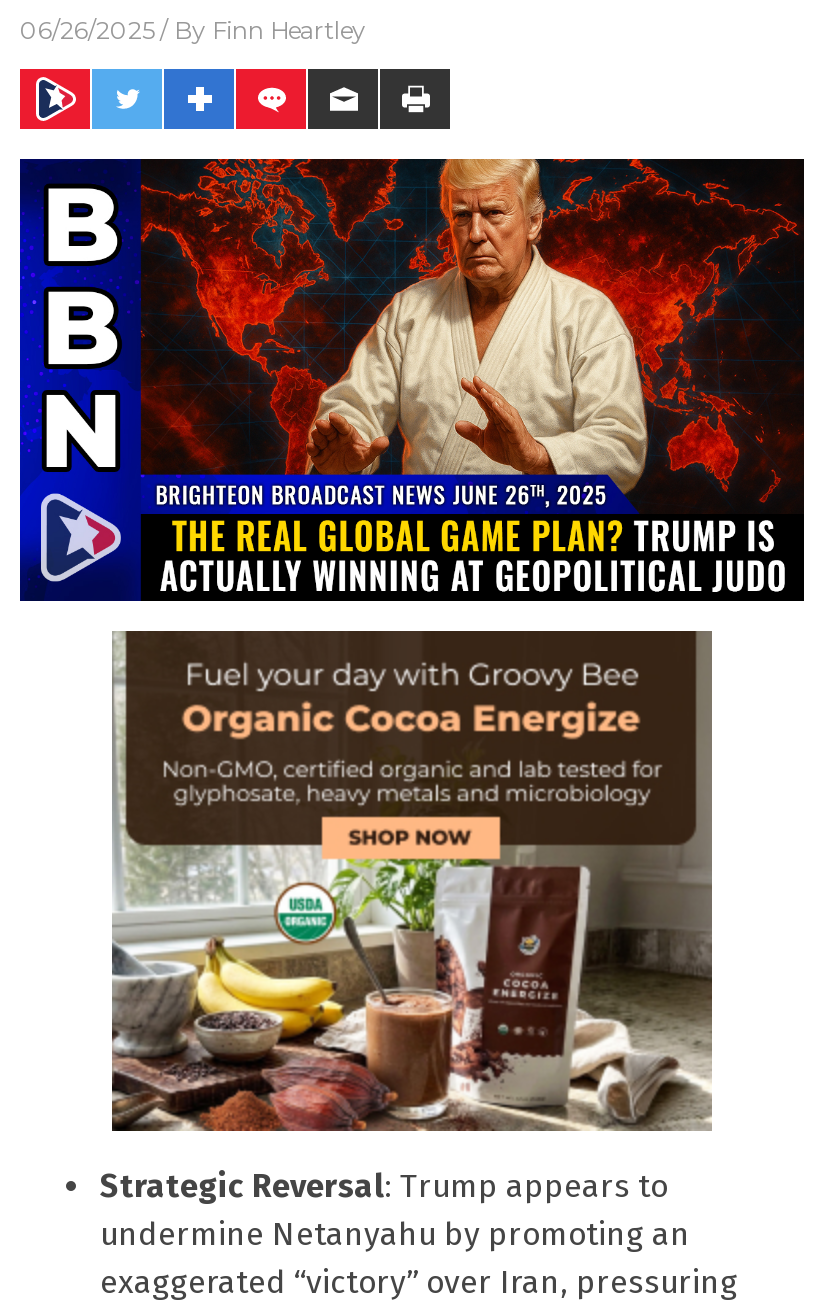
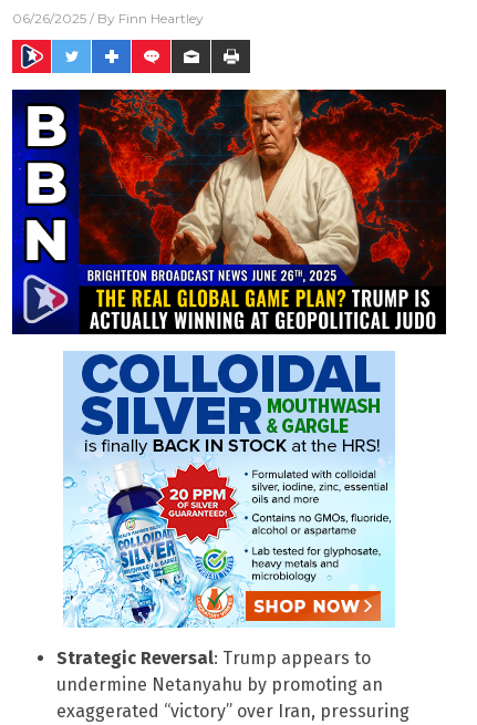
[110,629,714,1133] [image] -> [62,351,395,629] [image]

